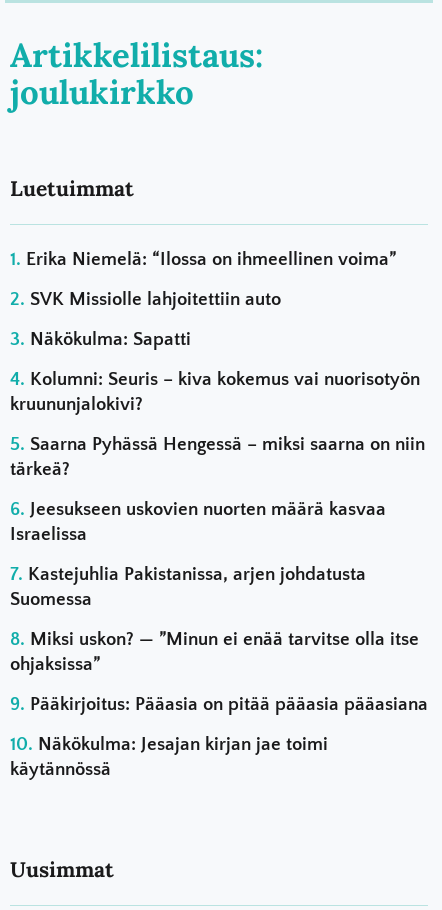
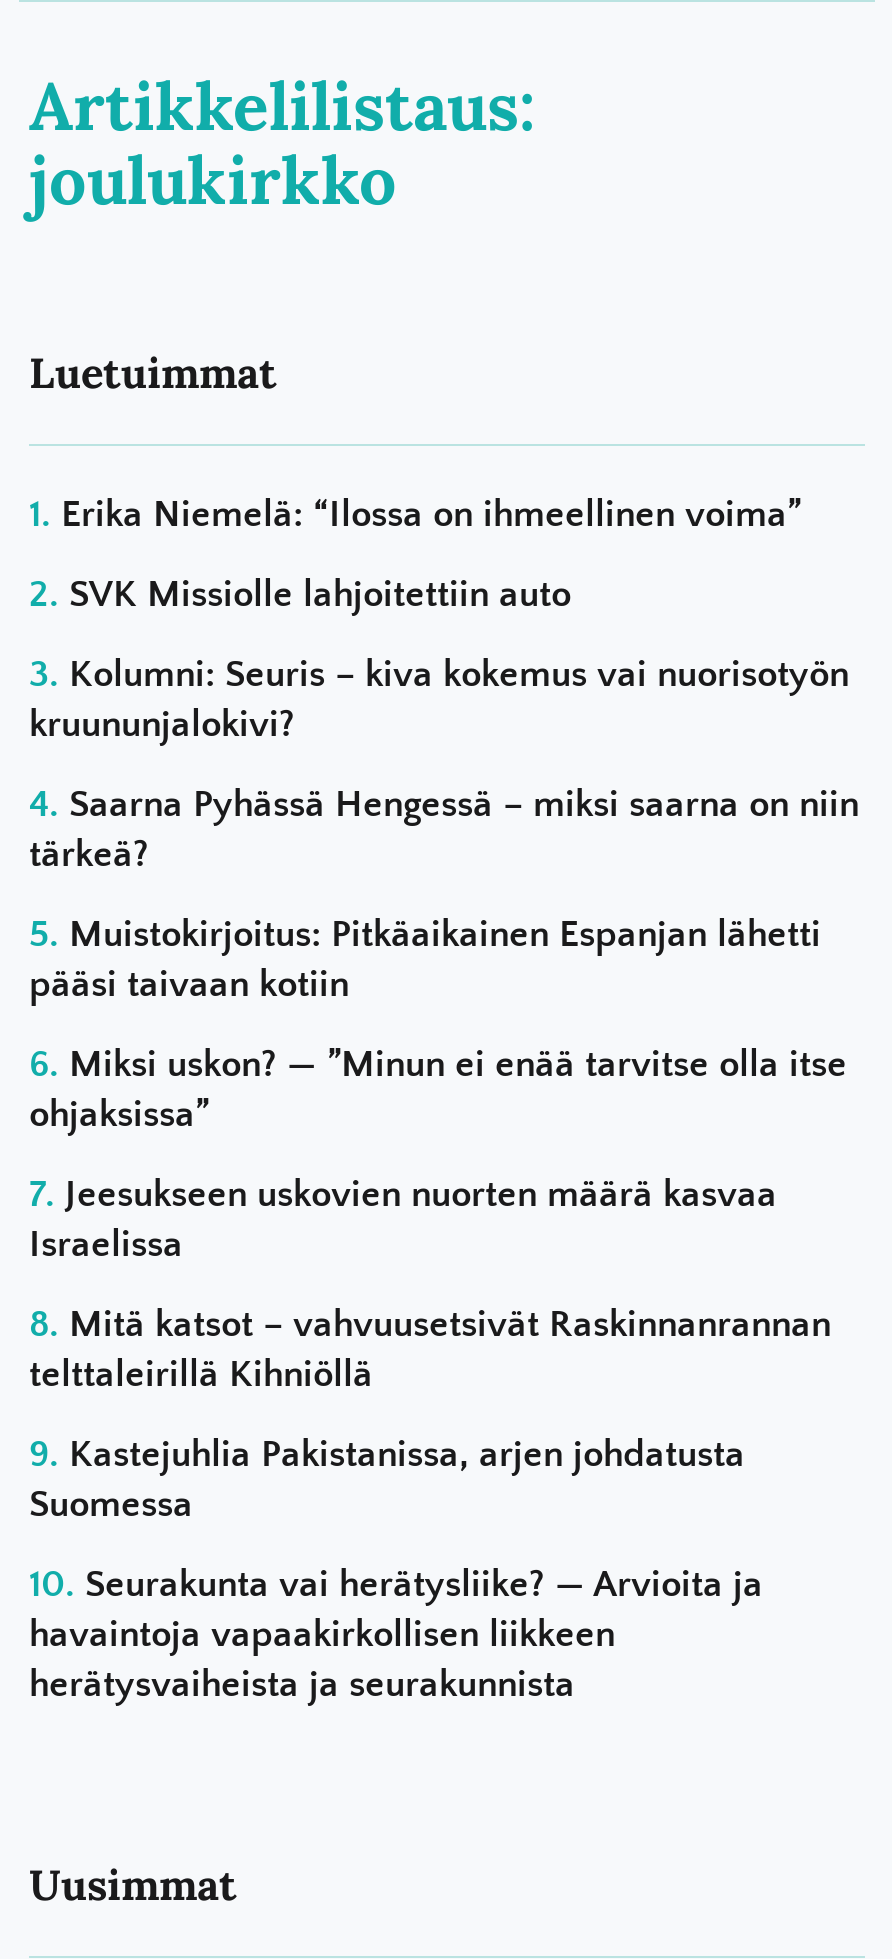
[30,329,191,350] Näkökulma: Sapatti -> none
moved [10,369,425,480] -> [29,654,859,876]: Kolumni: Seuris – kiva kokemus vai nuorisotyön | kruununjalokivi? | Saarna Pyhässä Hengessä – miksi saarna on niin | tärkeä?
none -> [29,914,821,1006] Muistokirjoitus: Pitkäaikainen Espanjan lähetti | pääsi taivaan kotiin
none -> [29,1304,831,1396] Mitä katsot – vahvuusetsivät Raskinnanrannan | telttaleirillä Kihniöllä
moved [10,564,366,610] -> [29,1434,745,1526]: Kastejuhlia Pakistanissa, arjen johdatusta | Suomessa
moved [10,629,419,675] -> [29,1044,847,1136]: Miksi uskon? — ”Minun ei enää tarvitse olla itse | ohjaksissa”
[10,694,428,780] Pääkirjoitus: Pääasia on pitää pääasia pääasiana | Näkökulma: Jesajan kirjan jae toimi | käytännössä -> [29,1564,763,1706] Seurakunta vai herätysliike? — Arvioita ja | havaintoja vapaakirkollisen liikkeen | herätysvaiheista ja seurakunnista

